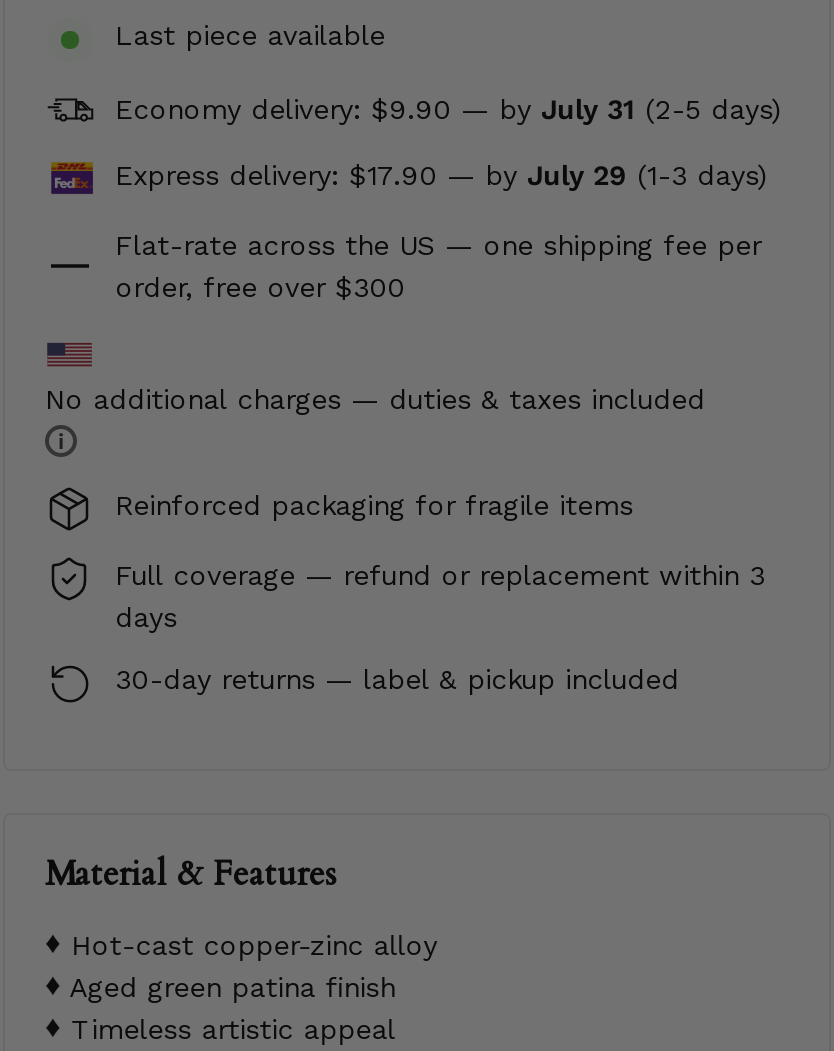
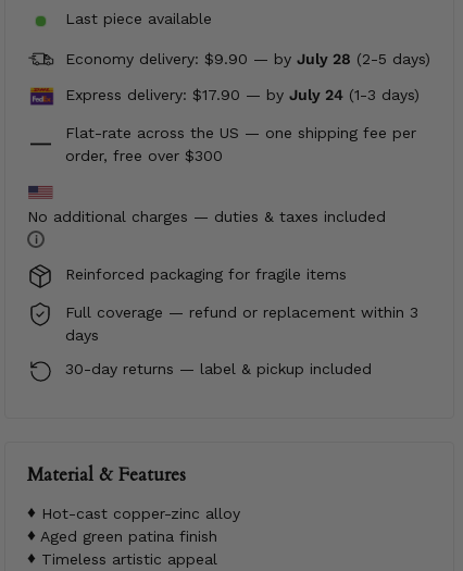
[115,92,781,124] Economy delivery: $9.90 — by July 31 (2-5 days) -> [65,49,430,67] Economy delivery: $9.90 — by July 28 (2-5 days)
[115,158,767,190] Express delivery: $17.90 — by July 29 (1-3 days) -> [65,85,420,103] Express delivery: $17.90 — by July 24 (1-3 days)

